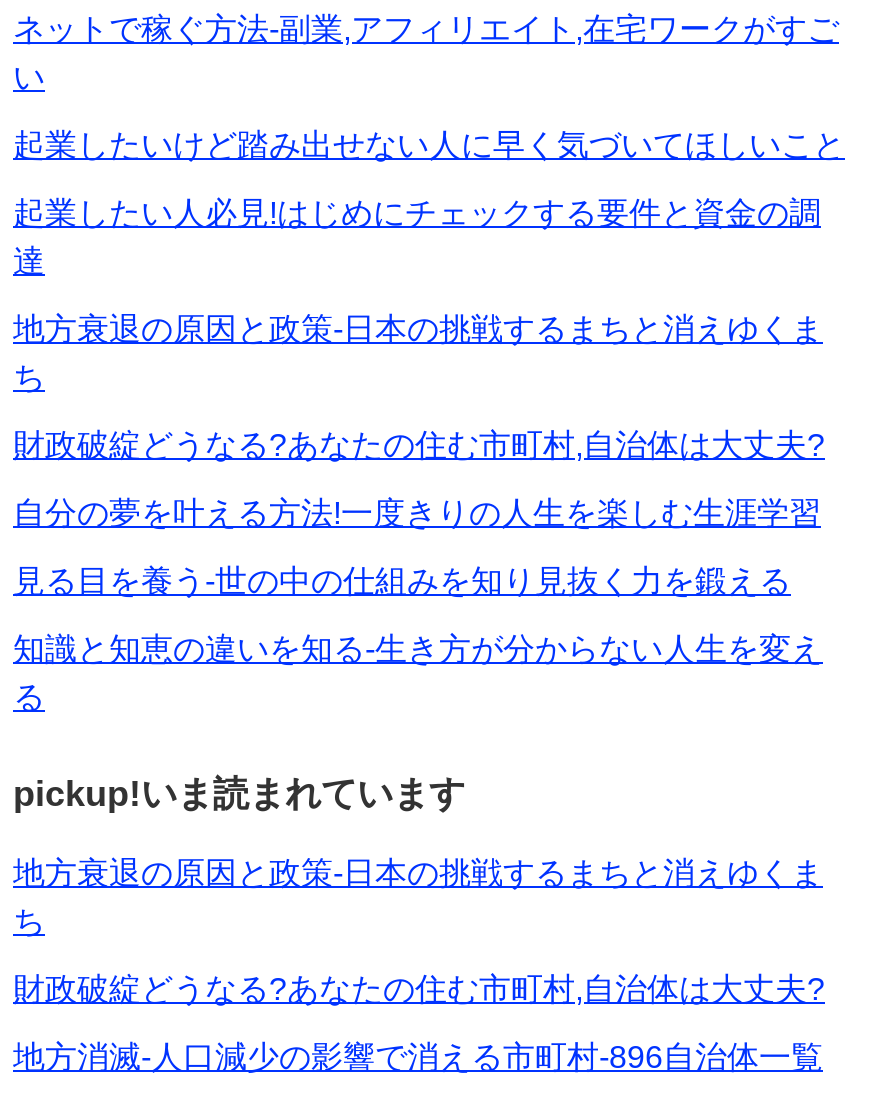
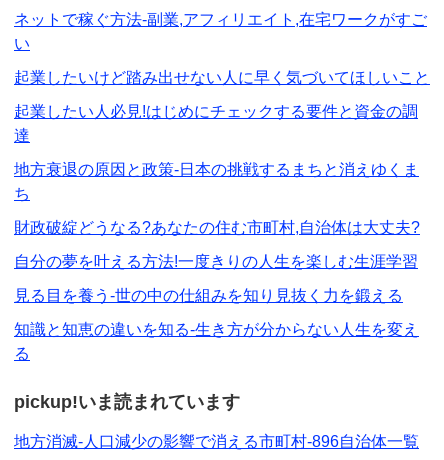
[13,856,825,1006] 地方衰退の原因と政策-日本の挑戦するまちと消えゆくま | ち | 財政破綻どうなる?あなたの住む市町村,自治体は大丈夫? -> none

